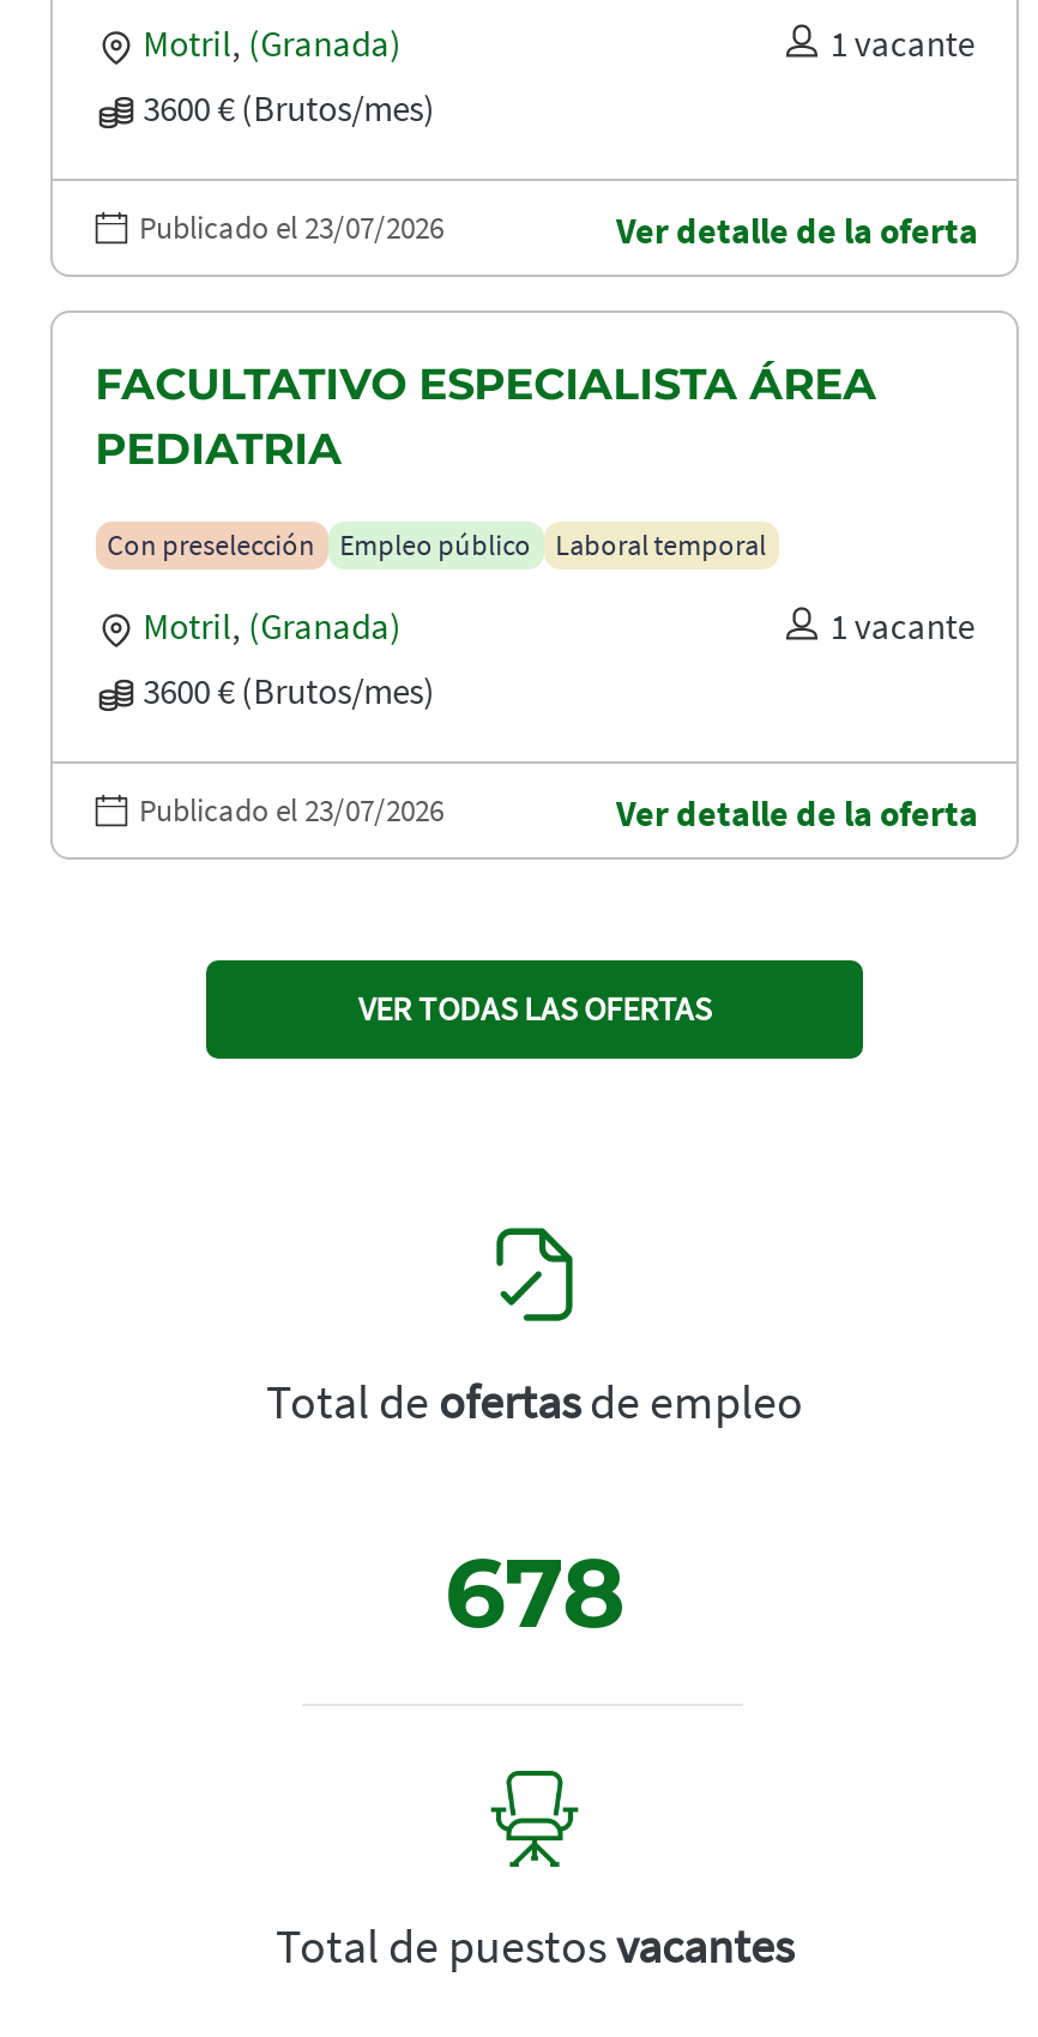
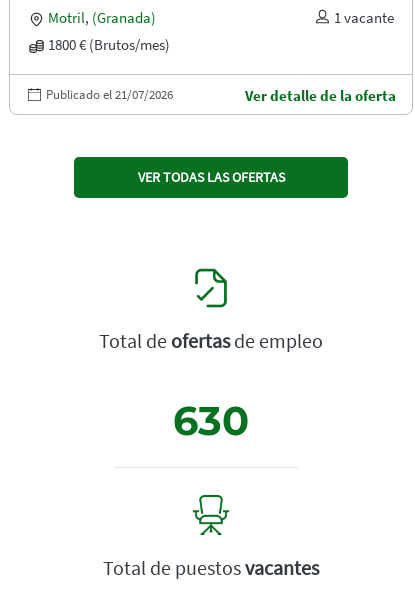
[95,84,978,832] 3600 € (Brutos/mes) | Publicado el 23/07/2026 | Ver detalle de la oferta | FACULTATIVO ESPECIALISTA ÁREA | PEDIATRIA | Con preselección | Empleo público | Laboral temporal | Motril, (Granada) | 1 vacante | 3600 € (Brutos/mes) | Publicado el 23/07/2026 -> [46,35,173,103] 1800 € (Brutos/mes) | Publicado el 21/07/2026
[445,1534,624,1652] 678 -> [173,396,249,445] 630

